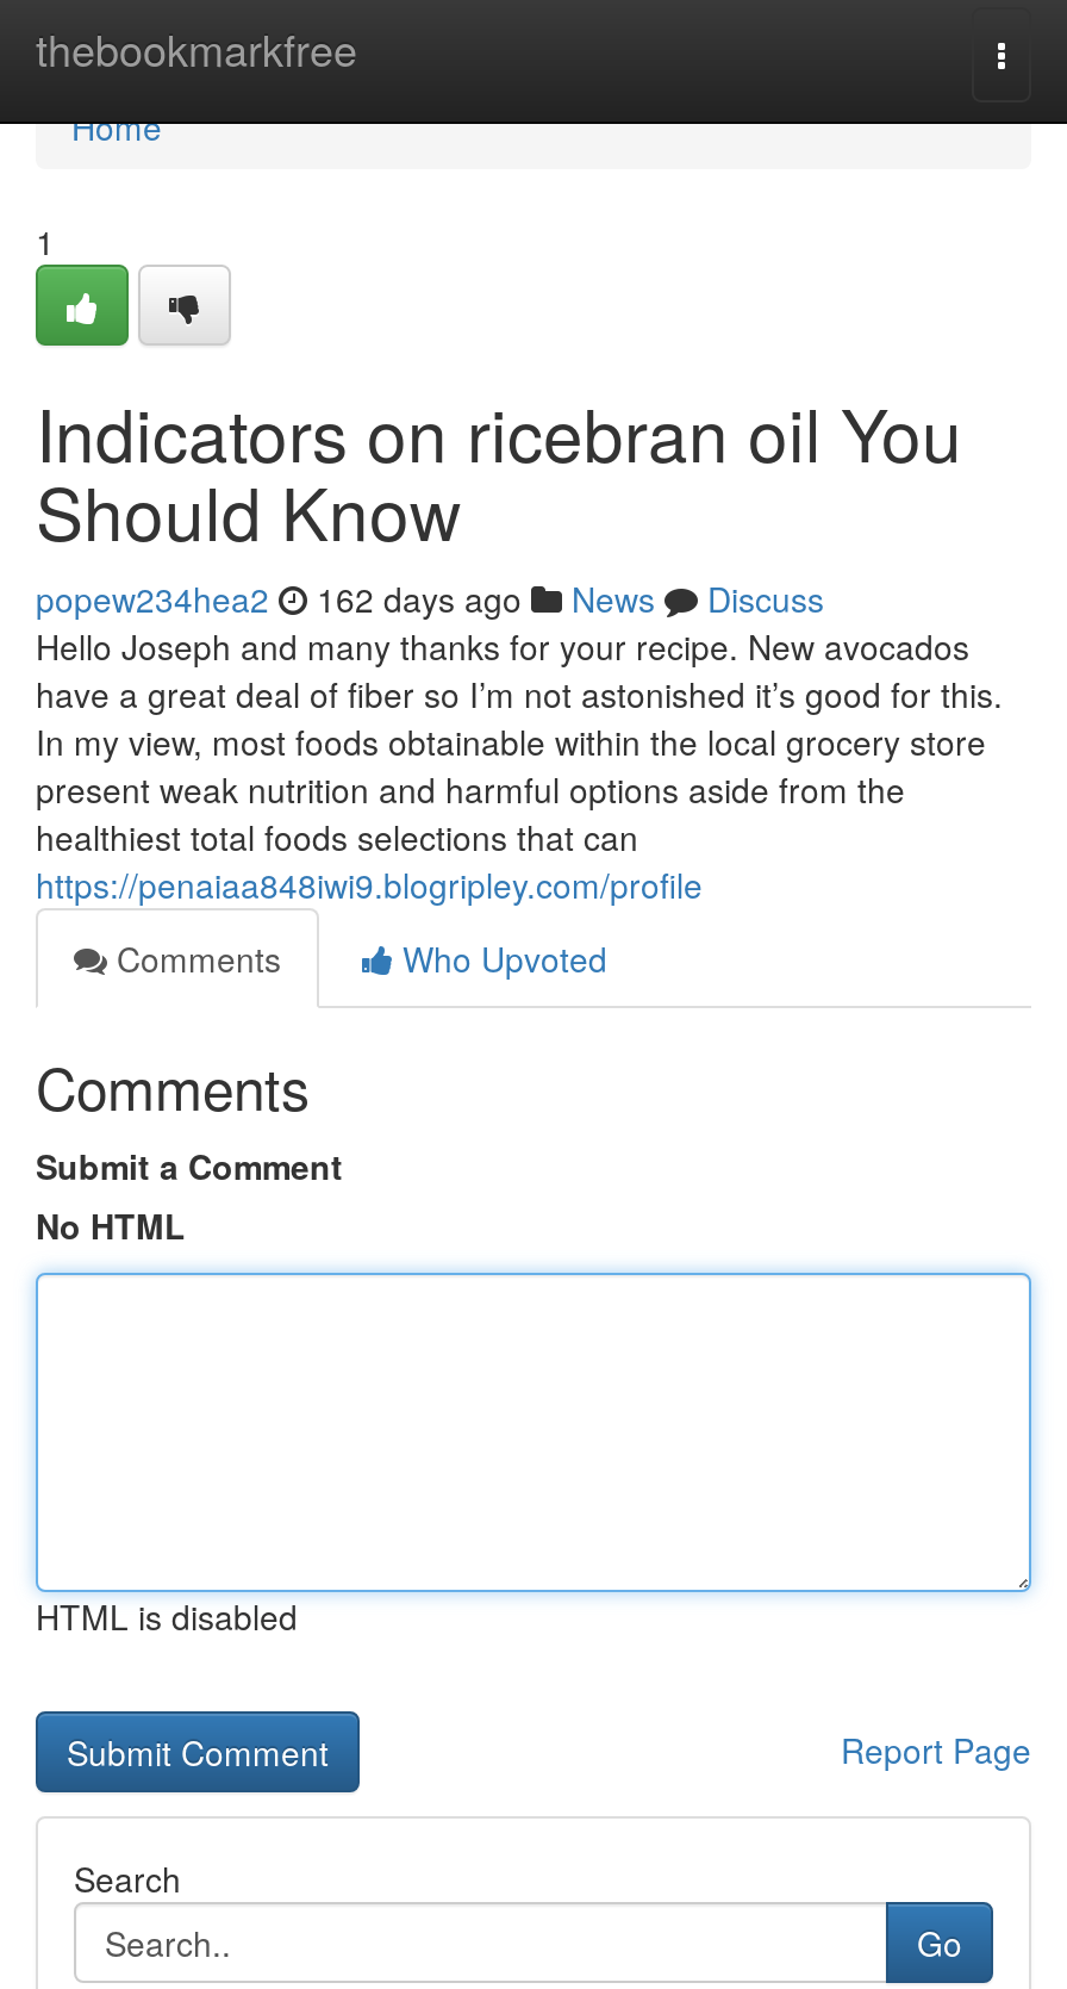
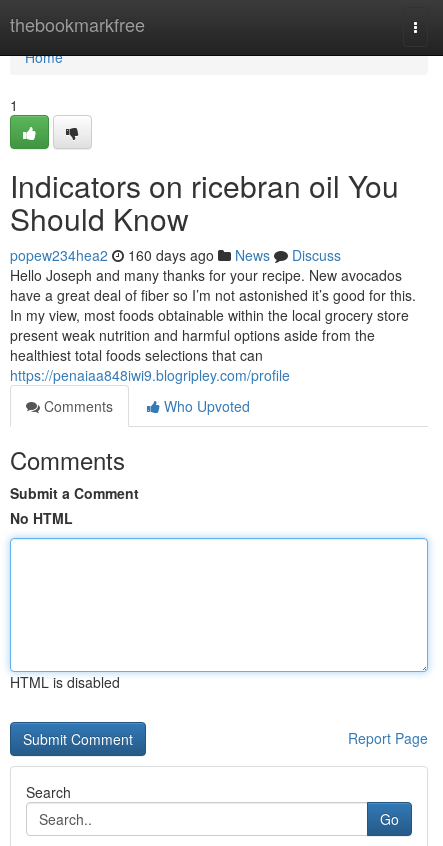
[36,574,824,622] popew234hea2 162 days ago News Discuss -> [10,245,341,265] popew234hea2 160 days ago News Discuss

